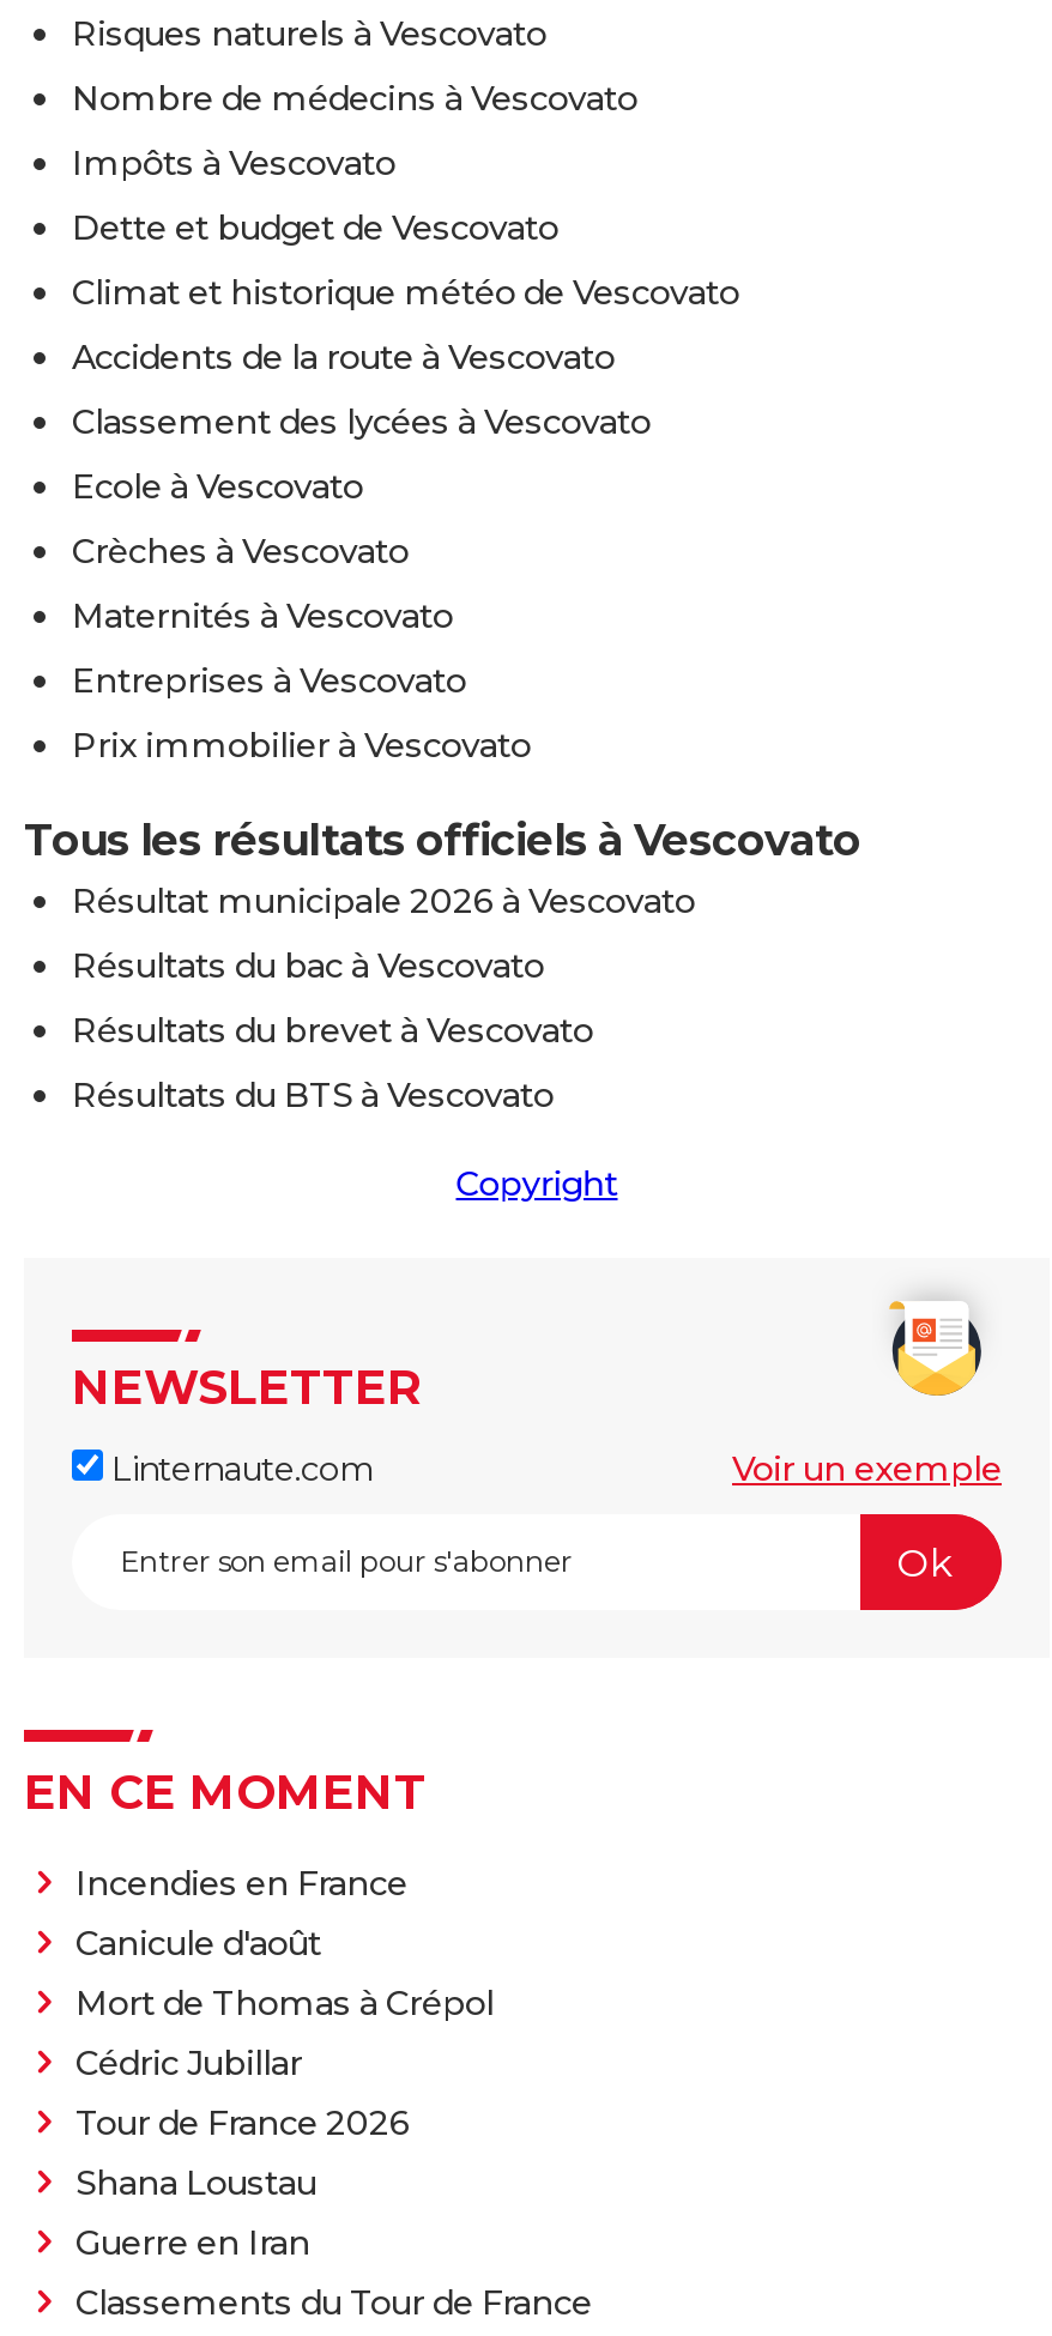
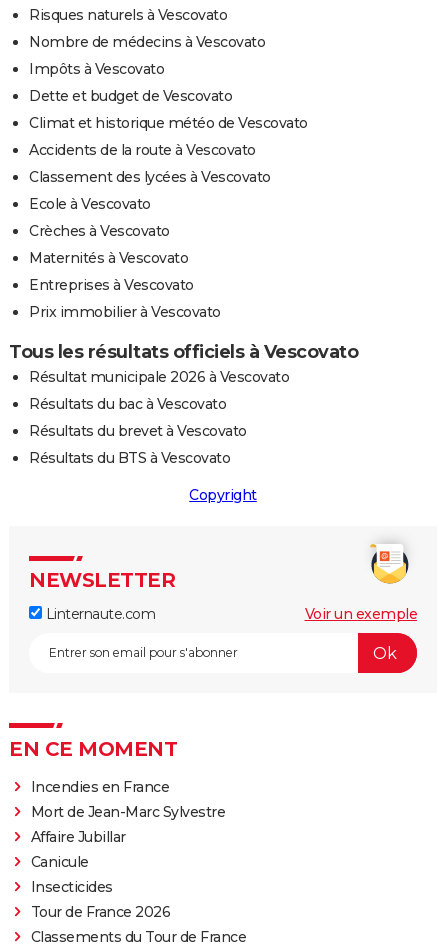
[75,1922,494,2085] Canicule d'août | Mort de Thomas à Crépol | Cédric Jubillar -> [30,803,225,896] Mort de Jean-Marc Sylvestre | Affaire Jubillar | Canicule | Insecticides
moved [75,2102,410,2145] -> [30,903,170,921]: Tour de France 2026
[75,2162,316,2265] Shana Loustau | Guerre en Iran -> none

